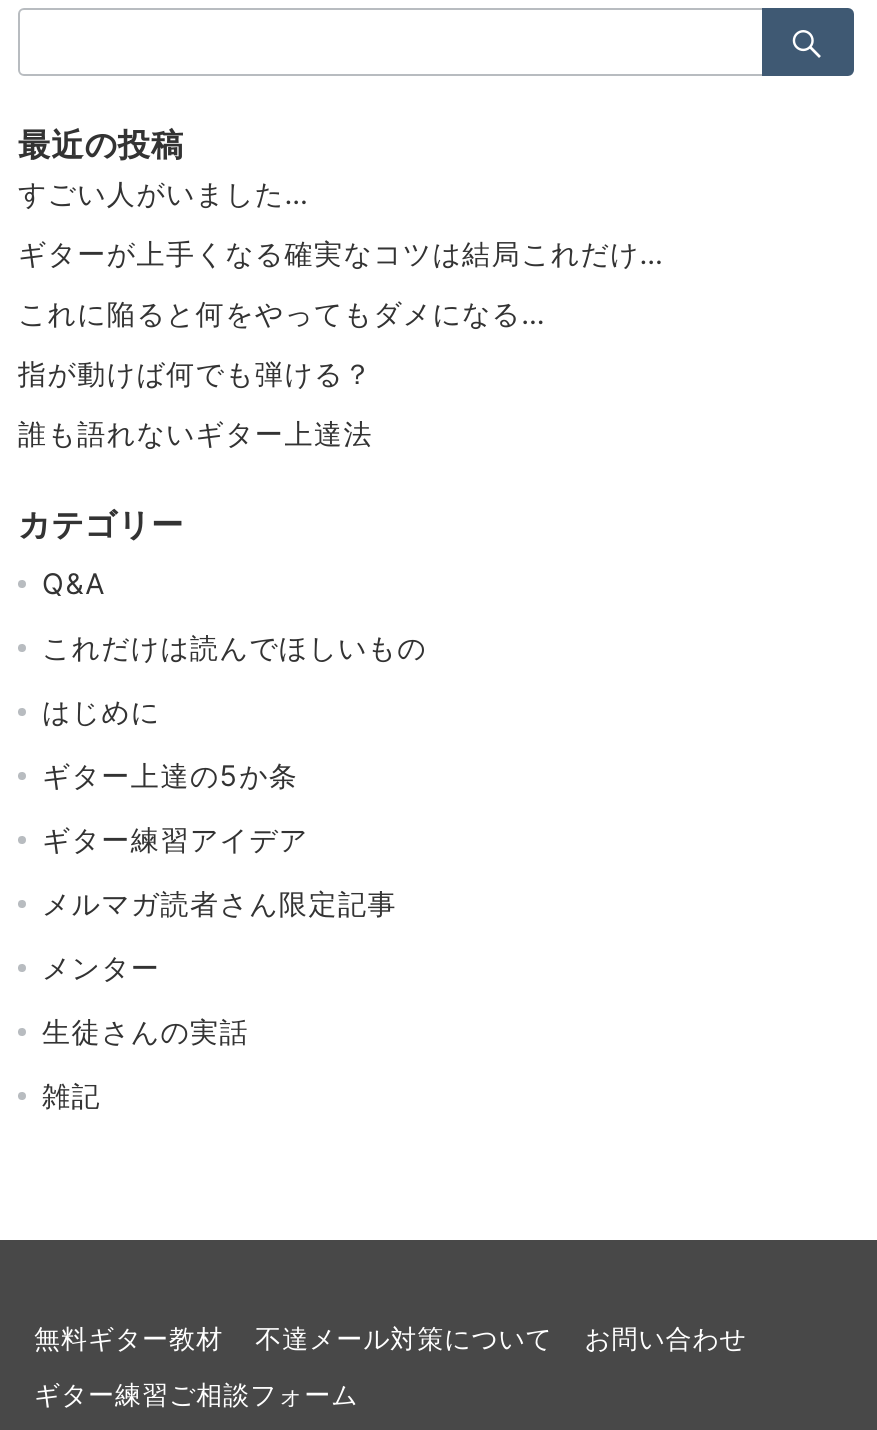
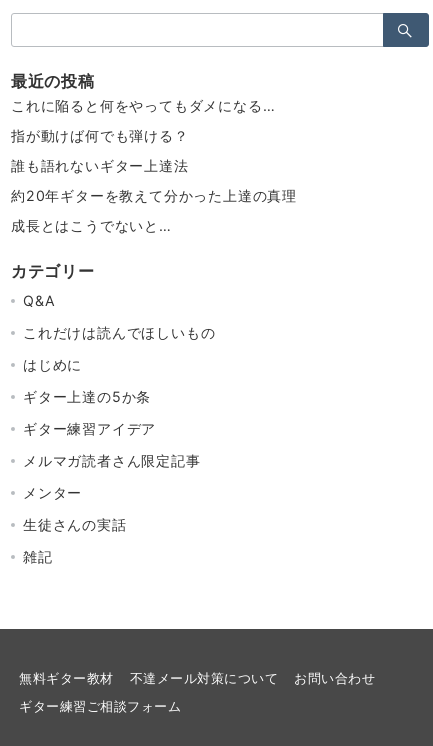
[18,176,665,270] すごい人がいました… | ギターが上手くなる確実なコツは結局これだけ… -> none
moved [18,296,547,450] -> [11,97,275,174]: これに陥ると何をやってもダメになる… | 指が動けば何でも弾ける？ | 誰も語れないギター上達法
none -> [11,187,297,234] 約20年ギターを教えて分かった上達の真理 | 成長とはこうでないと…

